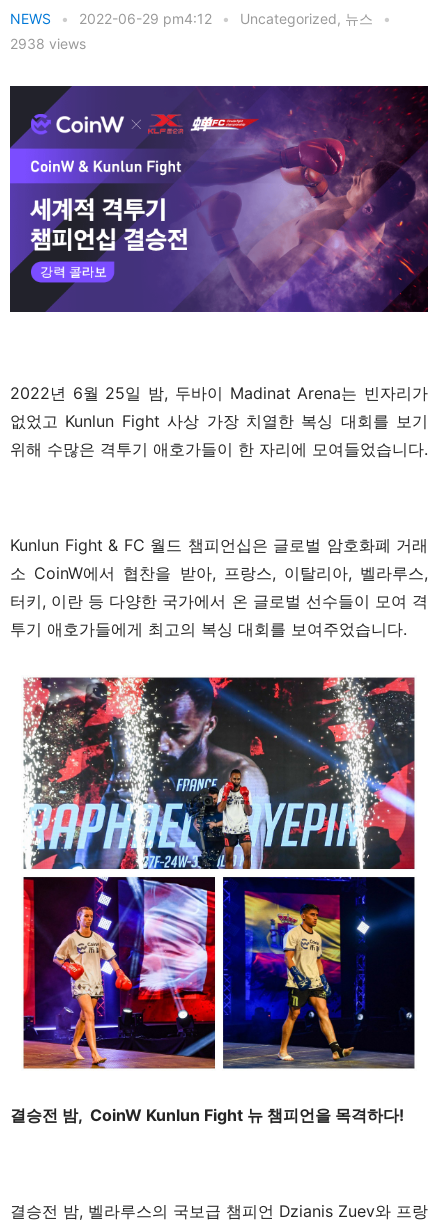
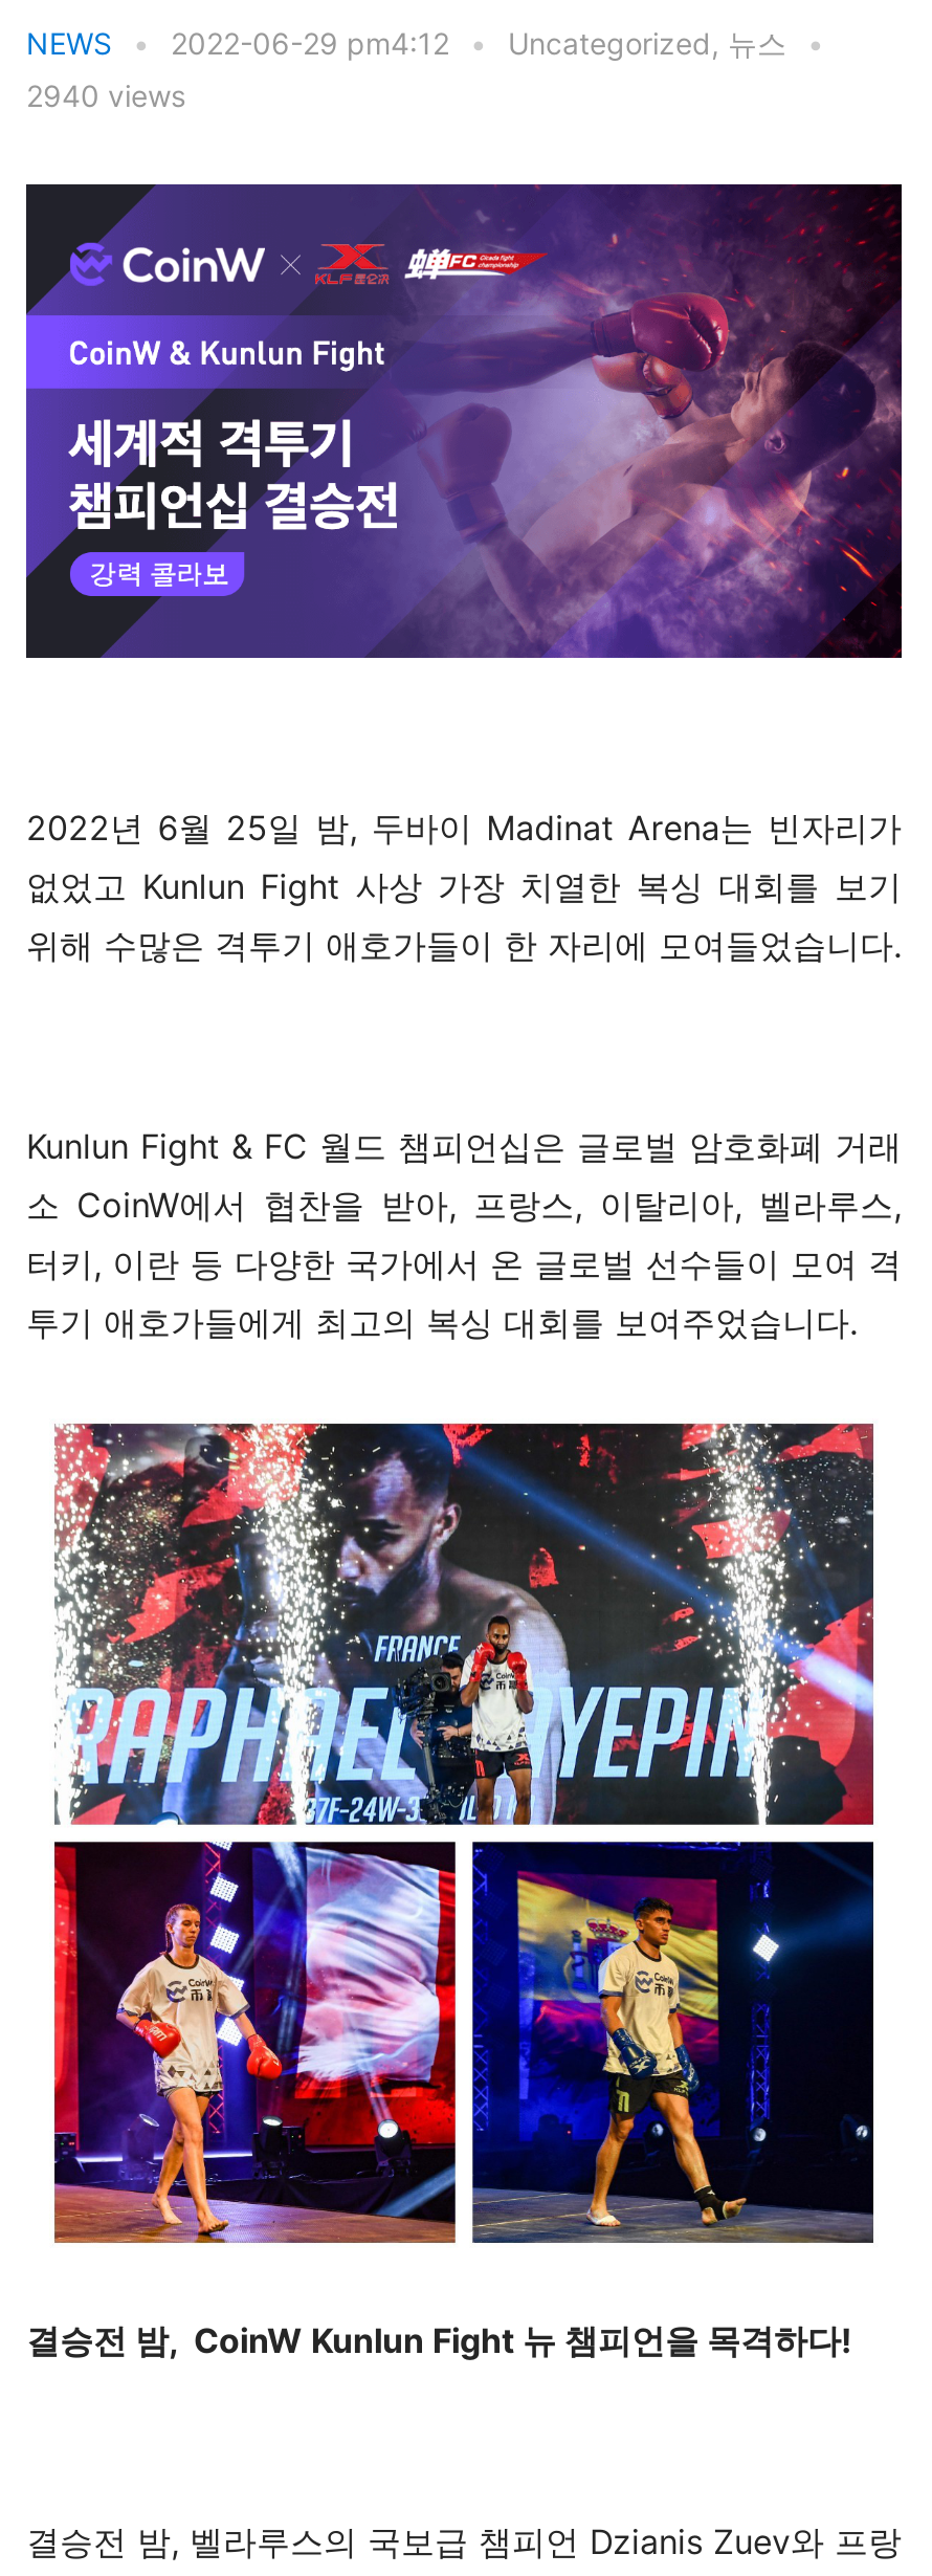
[10,35,86,52] 2938 views -> [26,78,185,113] 2940 views

